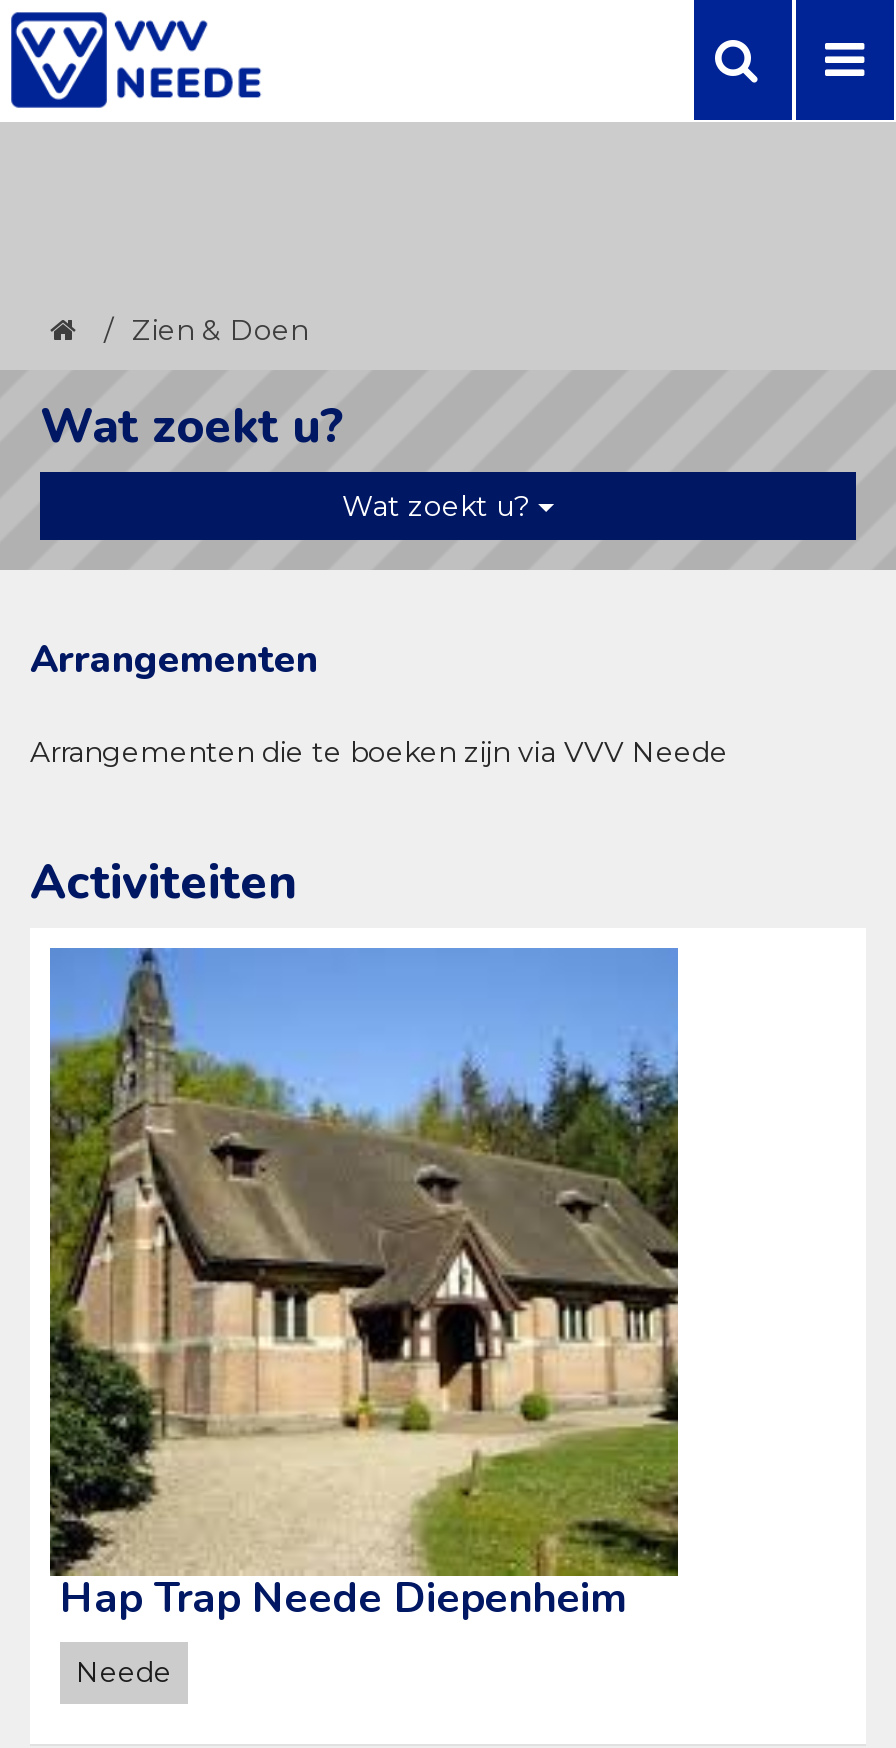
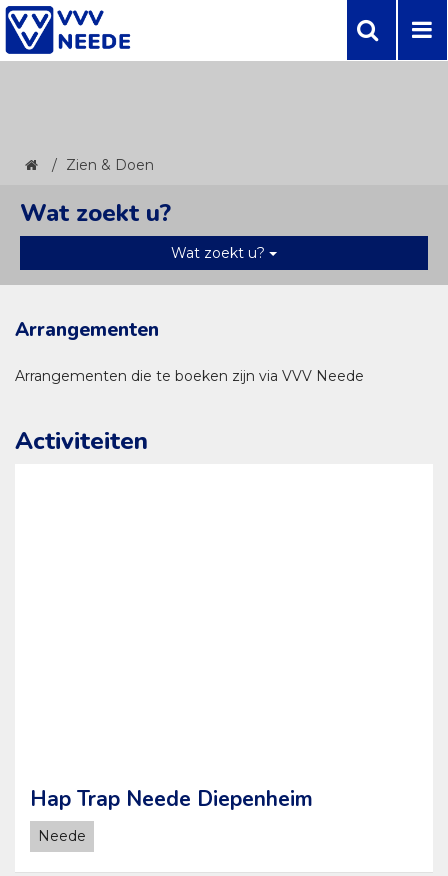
[48,946,680,1578] [image] -> none

